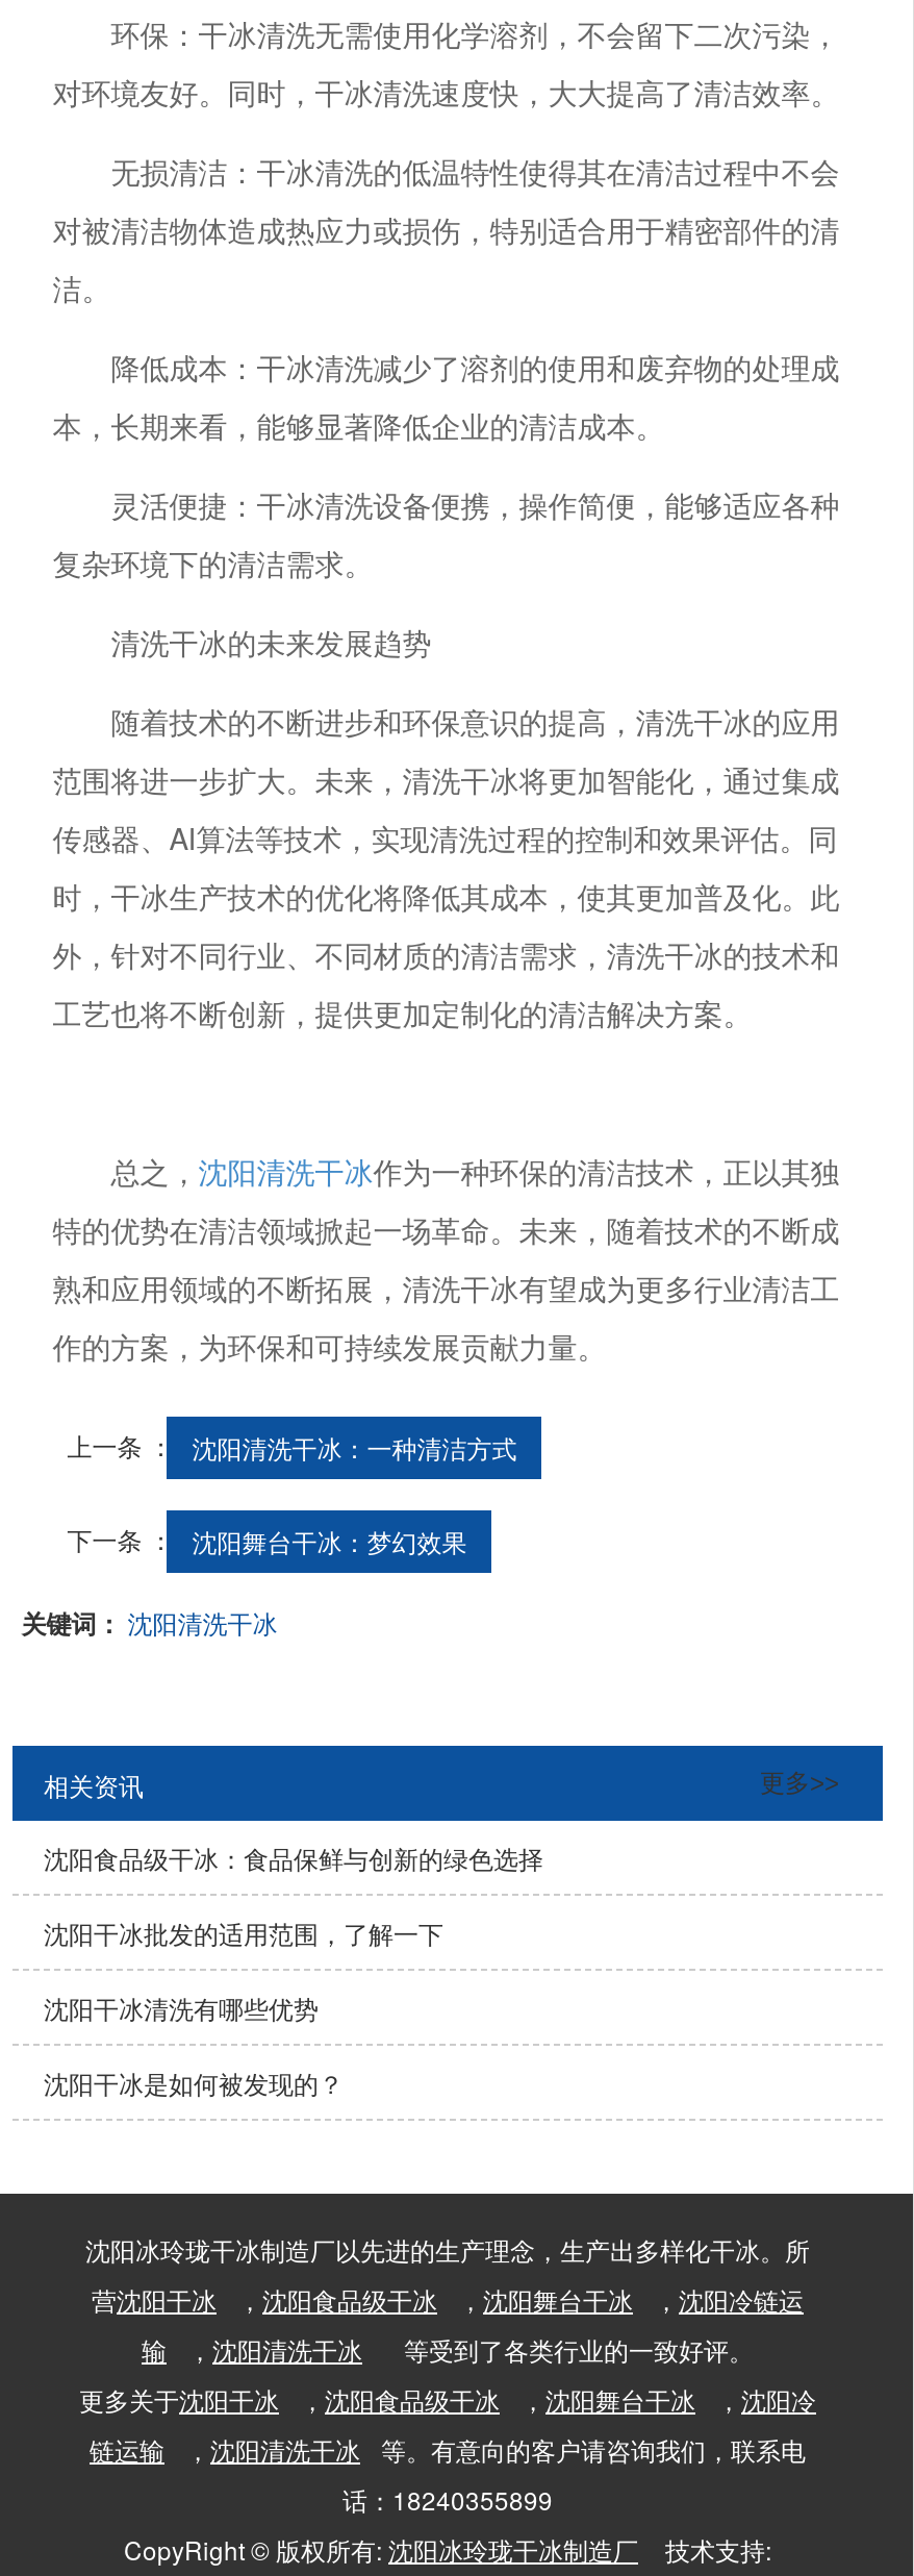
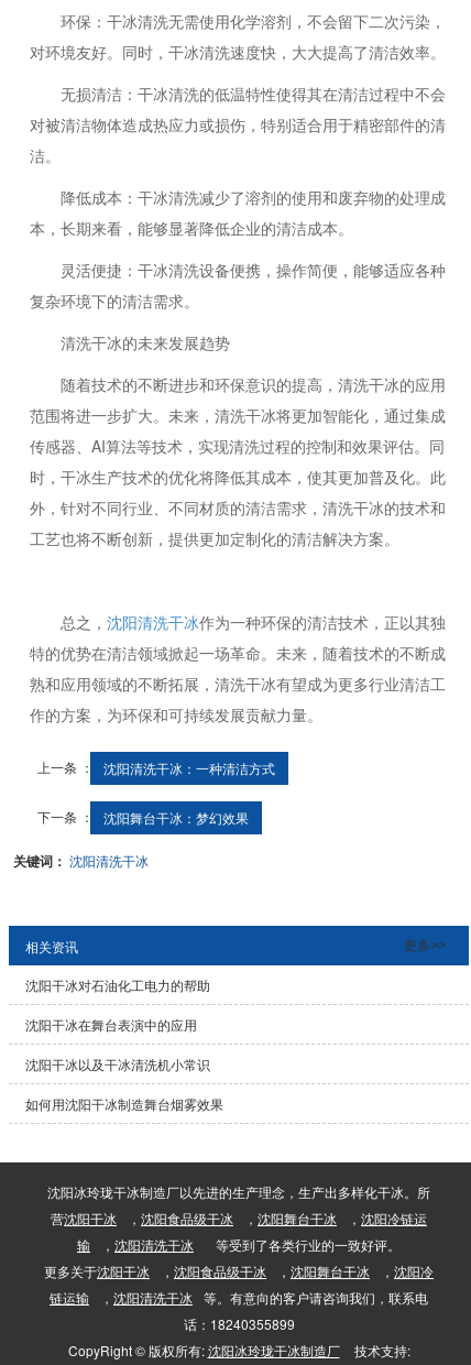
[44,1840,543,1875] 沈阳食品级干冰：食品保鲜与创新的绿色选择 -> [25,975,210,994] 沈阳干冰对石油化工电力的帮助
[44,1915,443,1950] 沈阳干冰批发的适用范围，了解一下 -> [25,1015,197,1034] 沈阳干冰在舞台表演中的应用
[44,1990,319,2025] 沈阳干冰清洗有哪些优势 -> [25,1055,210,1073] 沈阳干冰以及干冰清洗机小常识
[44,2065,344,2100] 沈阳干冰是如何被发现的？ -> [25,1094,223,1113] 如何用沈阳干冰制造舞台烟雾效果

